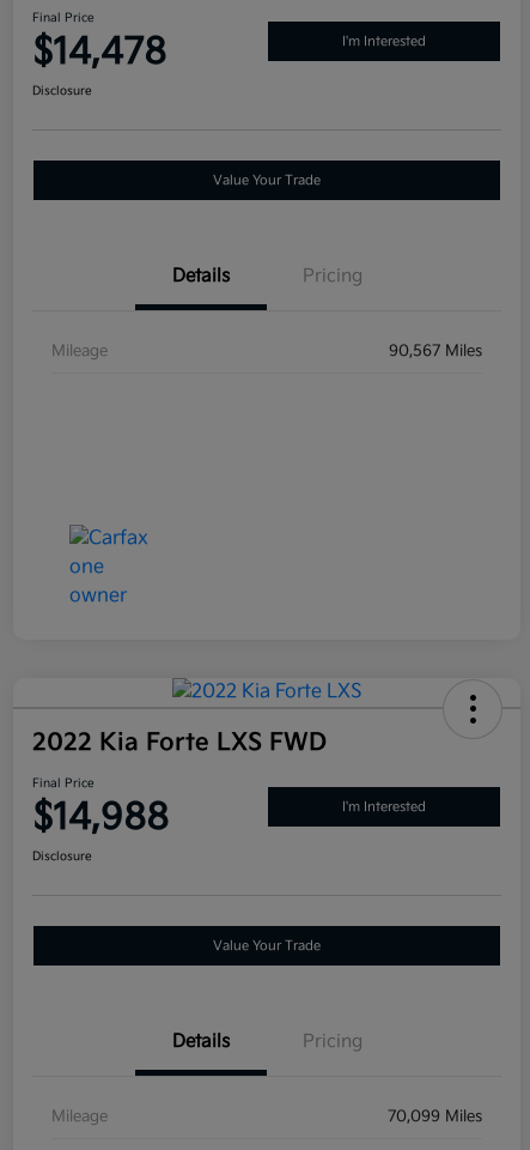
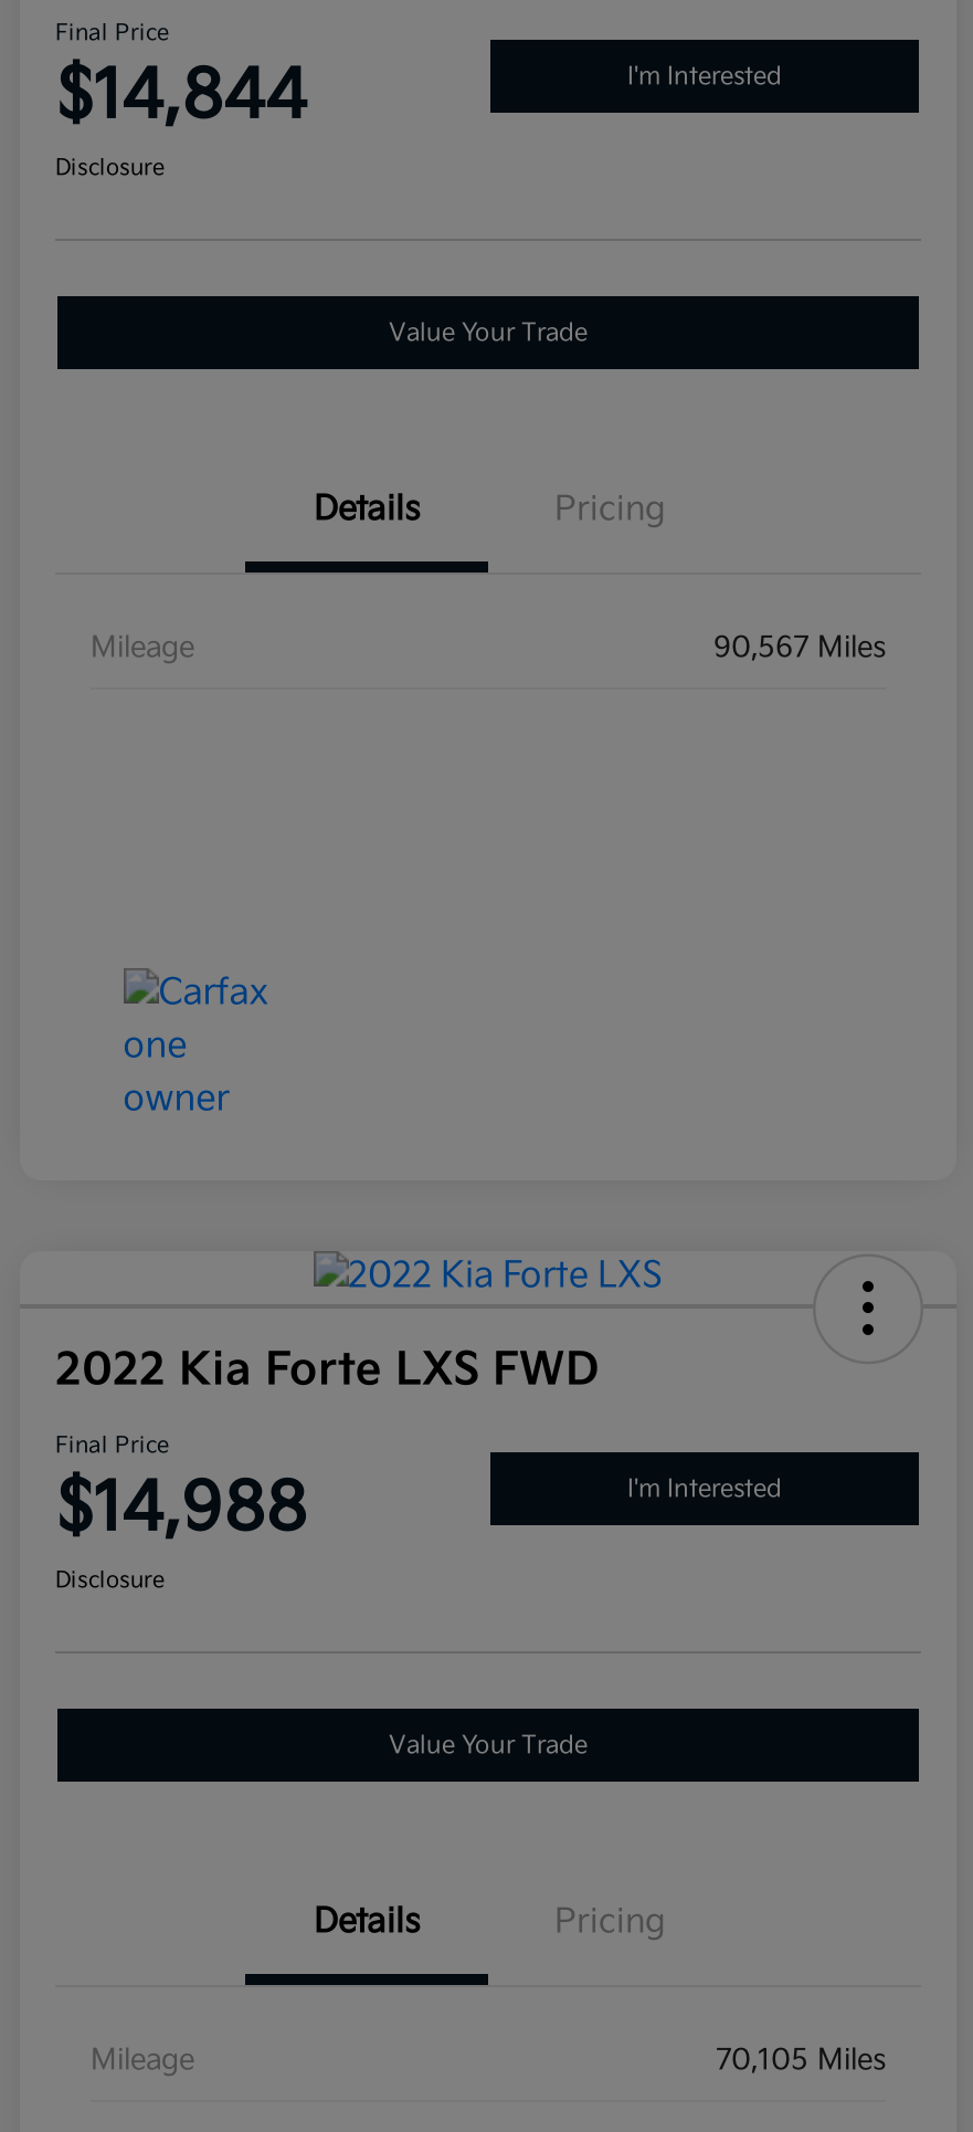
[32,31,166,75] $14,478 -> [55,58,307,137] $14,844
[388,1107,482,1126] 70,099 Miles -> [716,2043,886,2078] 70,105 Miles

